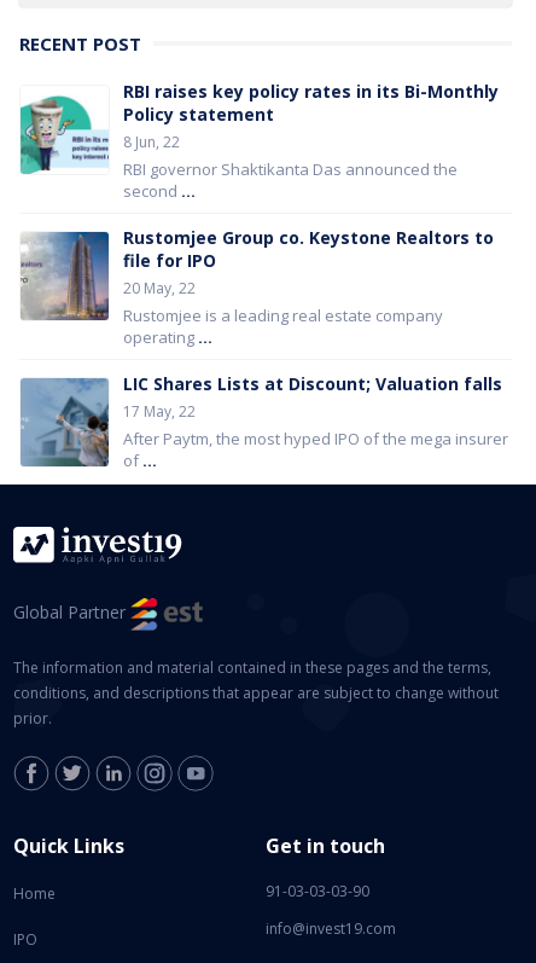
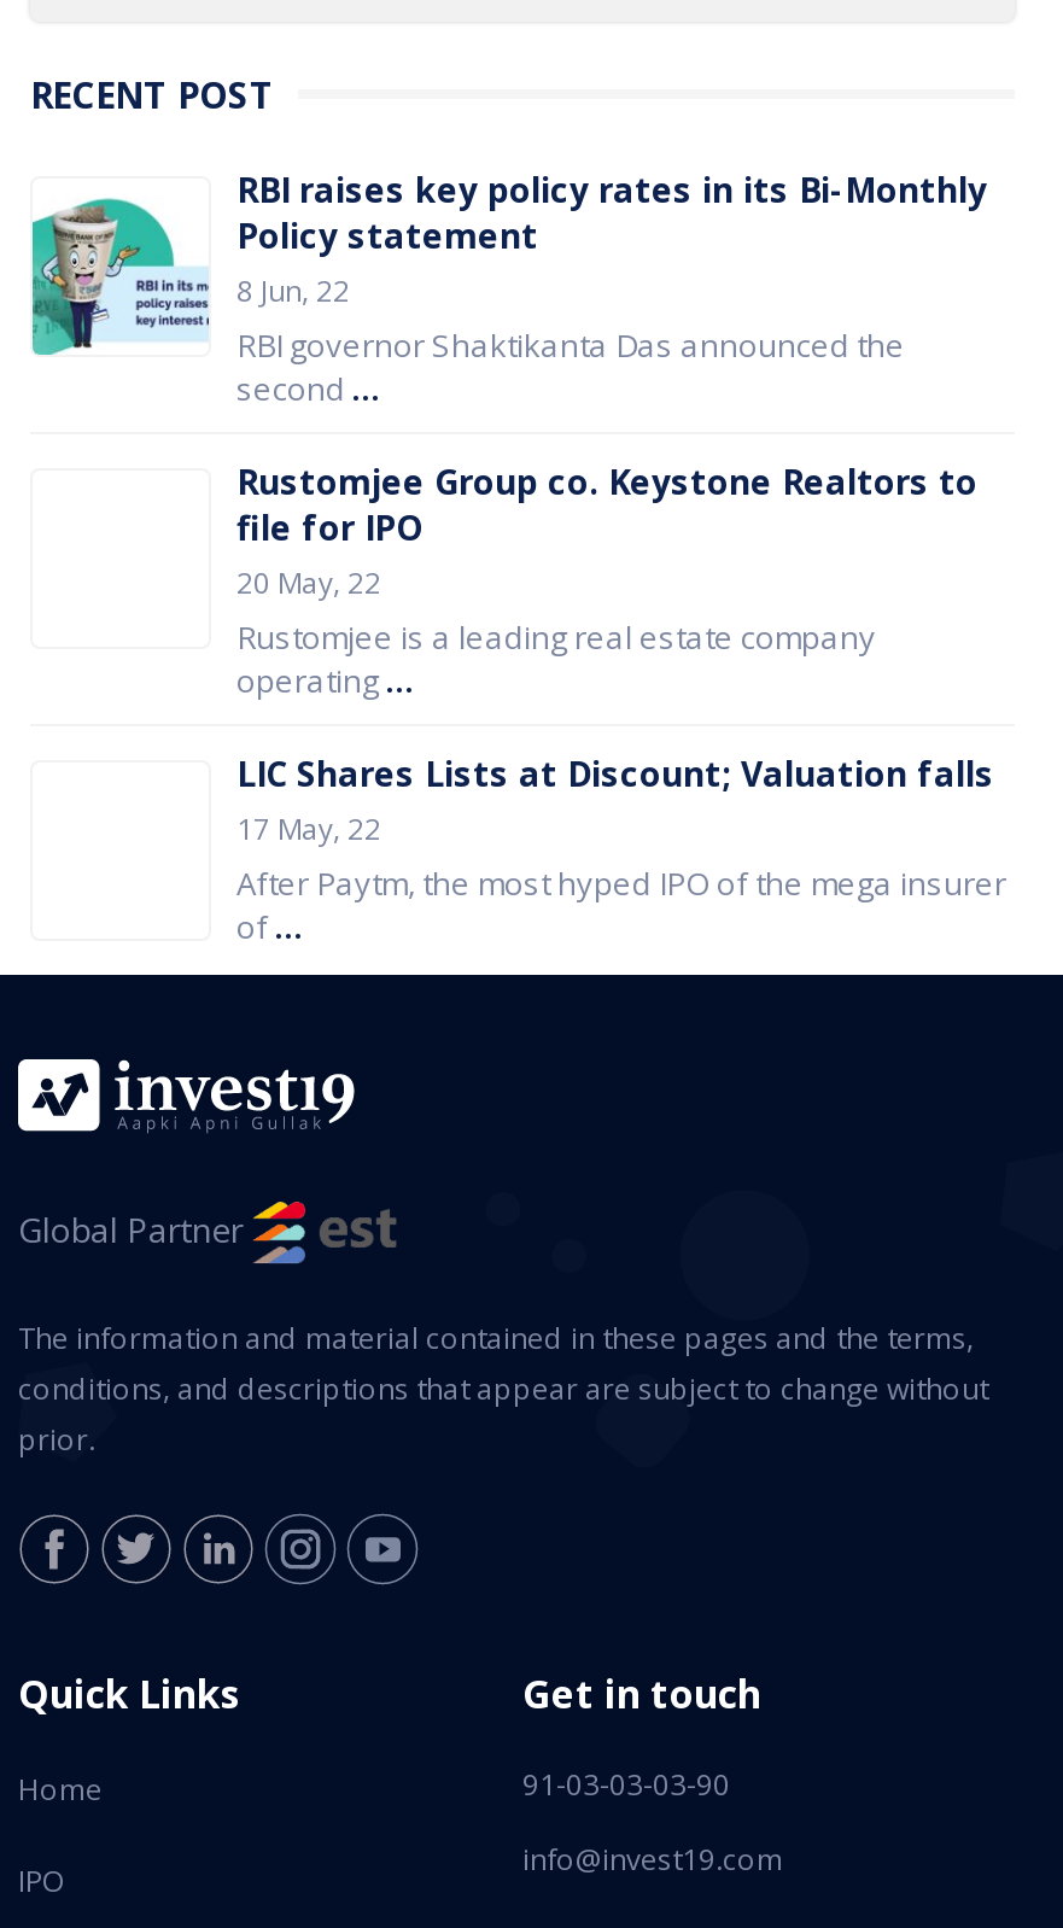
[19,231,110,321] [image] -> none
[19,377,110,468] [image] -> none

